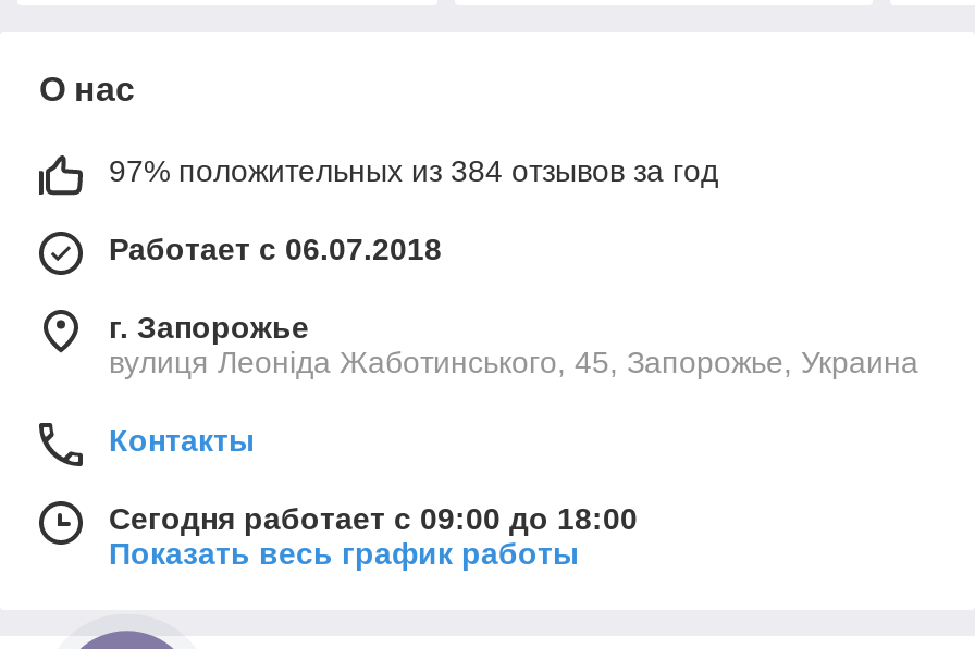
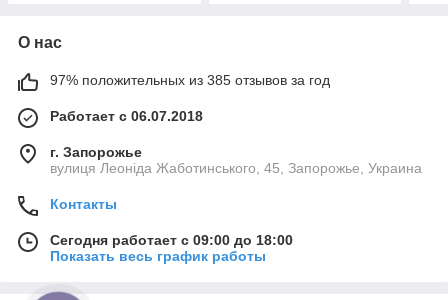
[109,154,718,189] 97% положительных из 384 отзывов за год -> [50,72,330,88] 97% положительных из 385 отзывов за год

